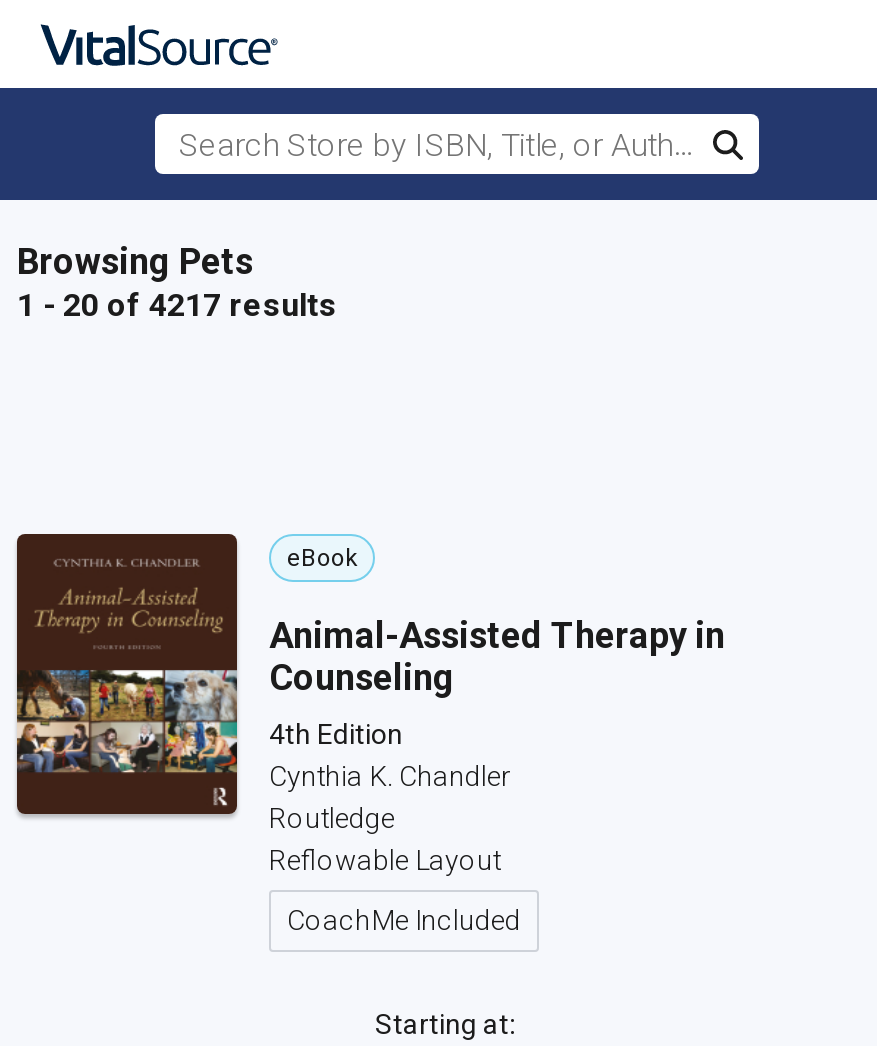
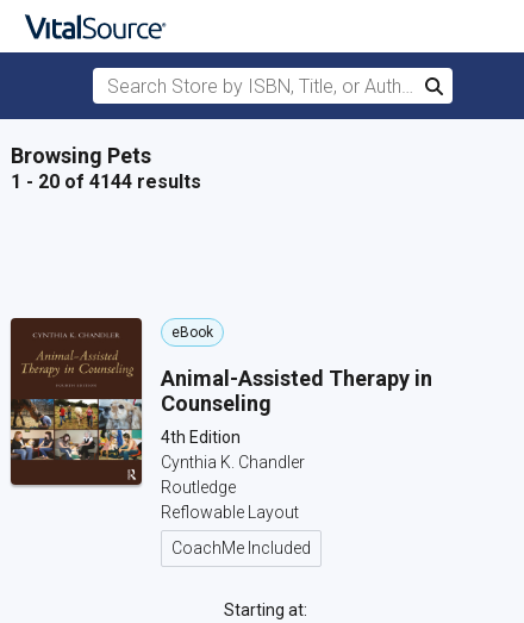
[17,286,337,324] 1 - 20 of 4217 results -> [11,170,201,193] 1 - 20 of 4144 results

